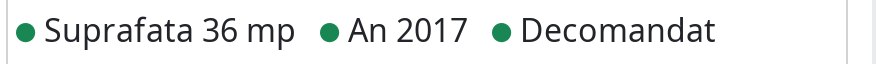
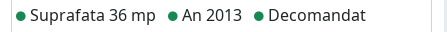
[36,8,716,52] Suprafata 36 mp An 2017 Decomandat -> [26,4,366,26] Suprafata 36 mp An 2013 Decomandat

